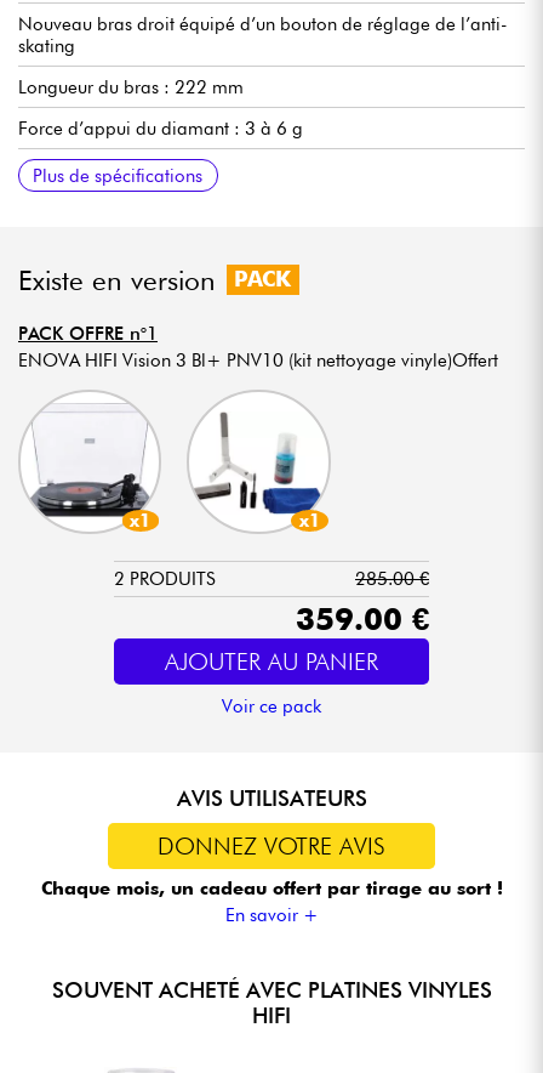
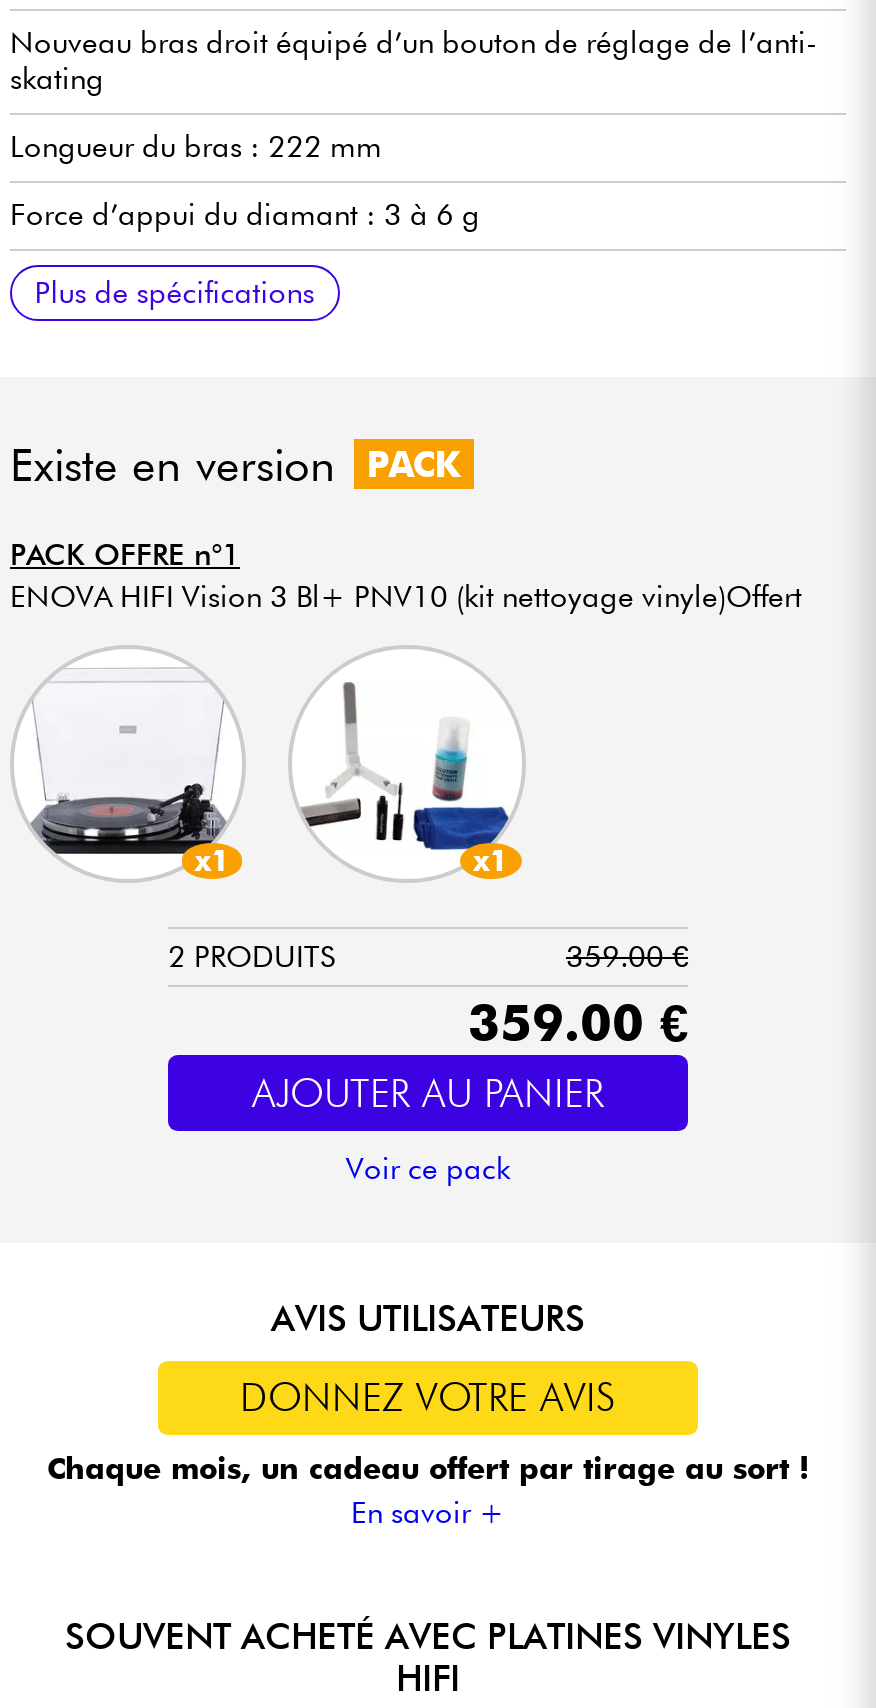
[355,567,429,589] 285.00 € -> [566,939,688,975] 359.00 €

